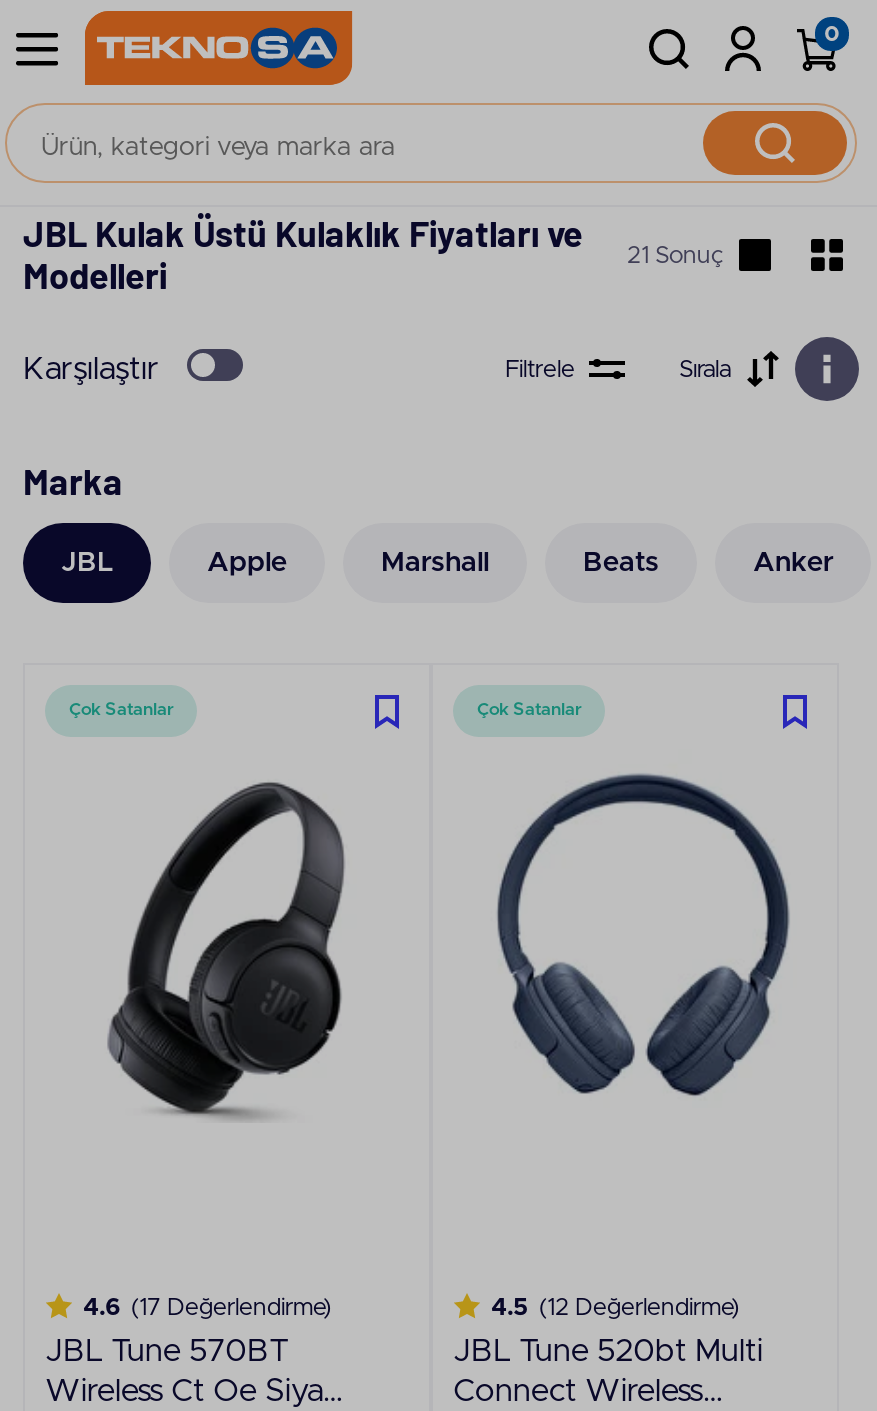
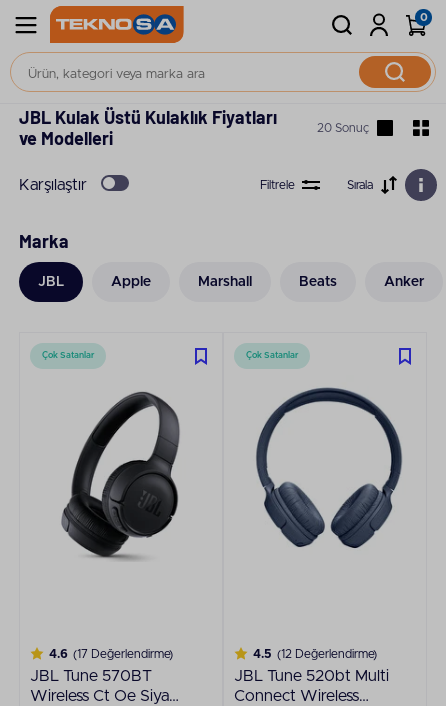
[23,211,723,297] JBL Kulak Üstü Kulaklık Fiyatları ve | Modelleri | 21 Sonuç -> [19,106,369,149] JBL Kulak Üstü Kulaklık Fiyatları | ve Modelleri | 20 Sonuç

